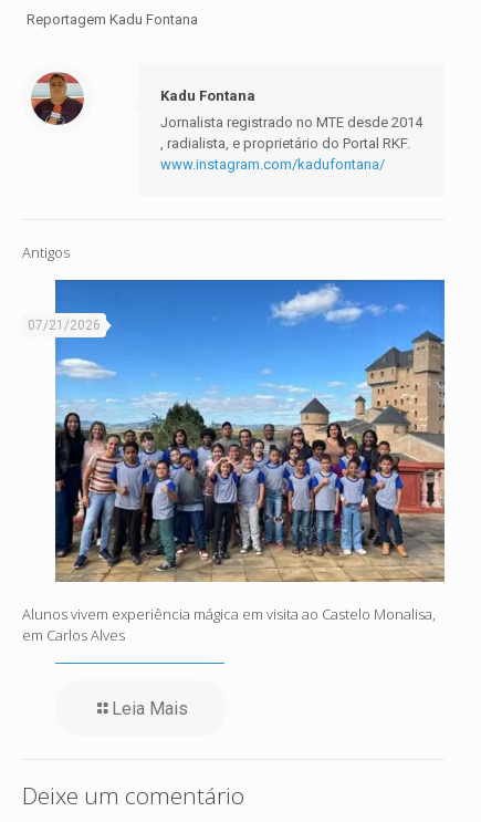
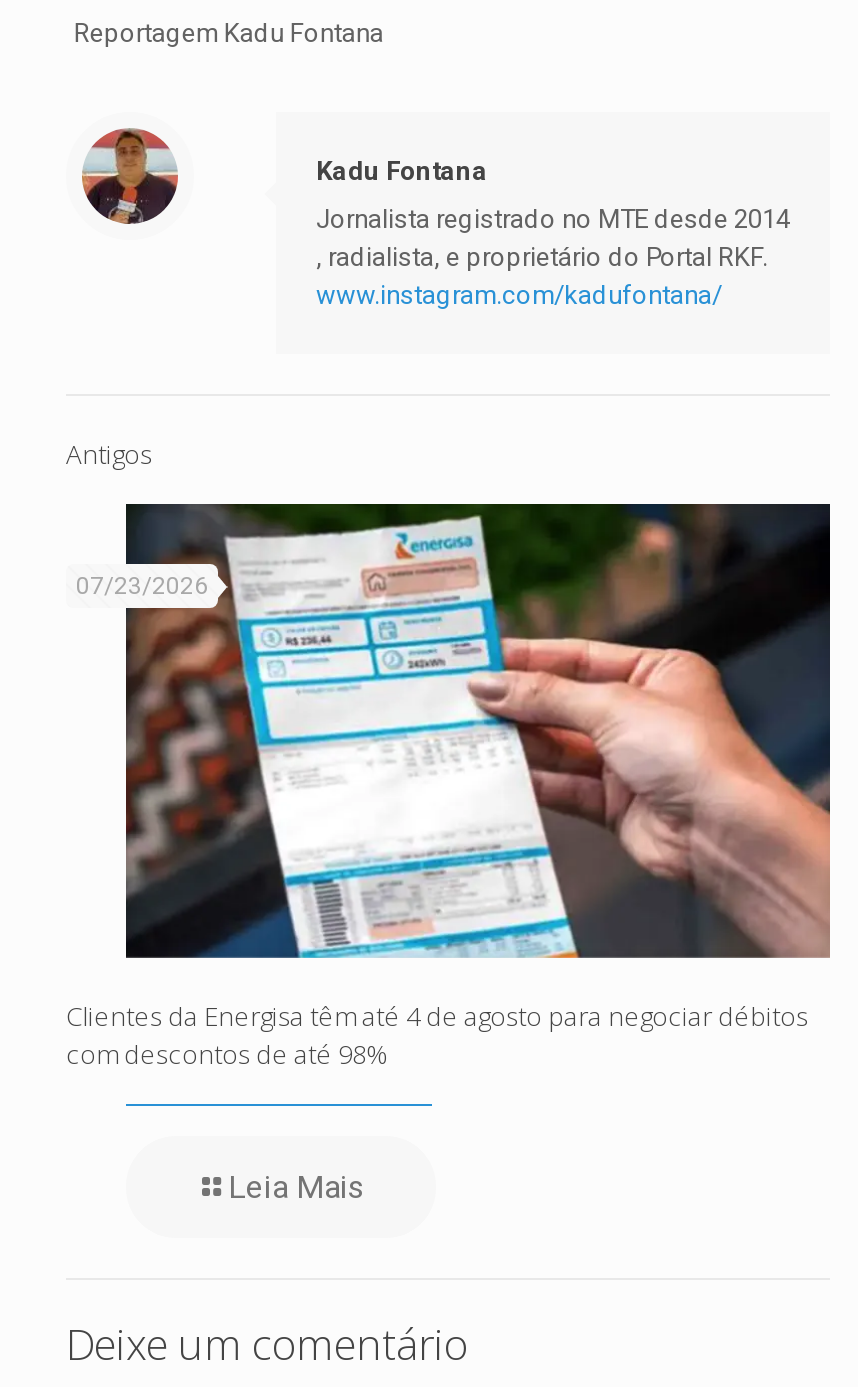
[28,279,446,544] [image] | 07/21/2026 -> [76,501,832,959] [image] | 07/23/2026
[22,604,436,645] Alunos vivem experiência mágica em visita ao Castelo Monalisa, | em Carlos Alves -> [66,998,808,1072] Clientes da Energisa têm até 4 de agosto para negociar débitos | com descontos de até 98%

